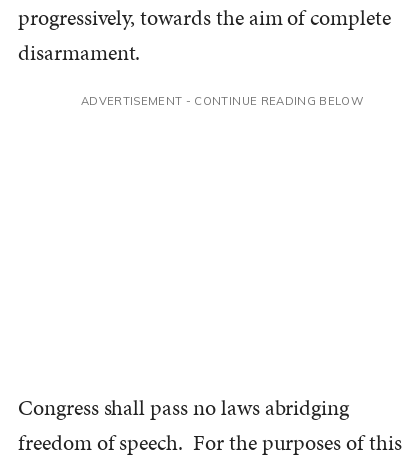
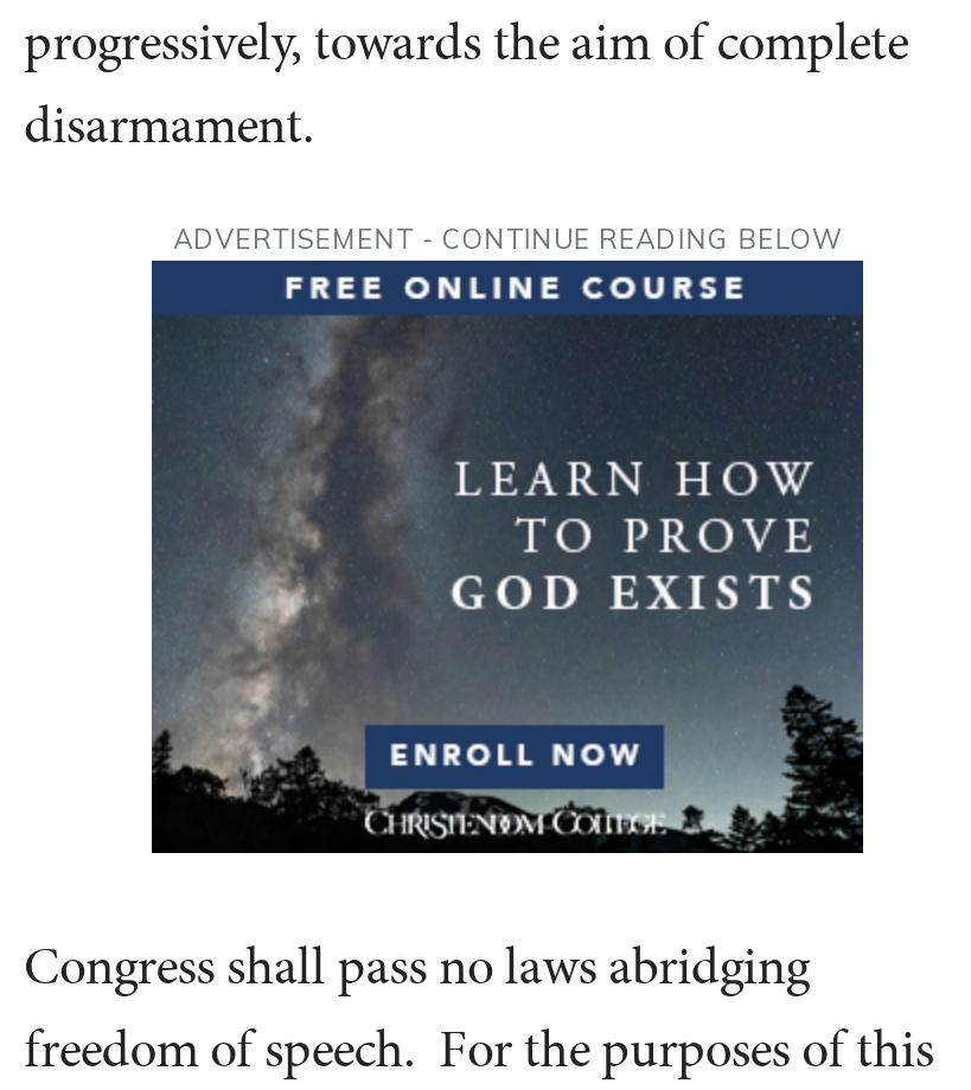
none -> [149,258,865,855] [image]

